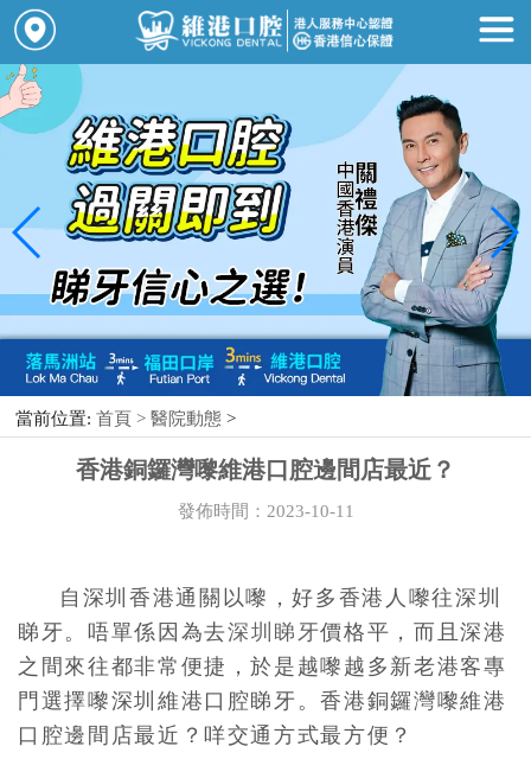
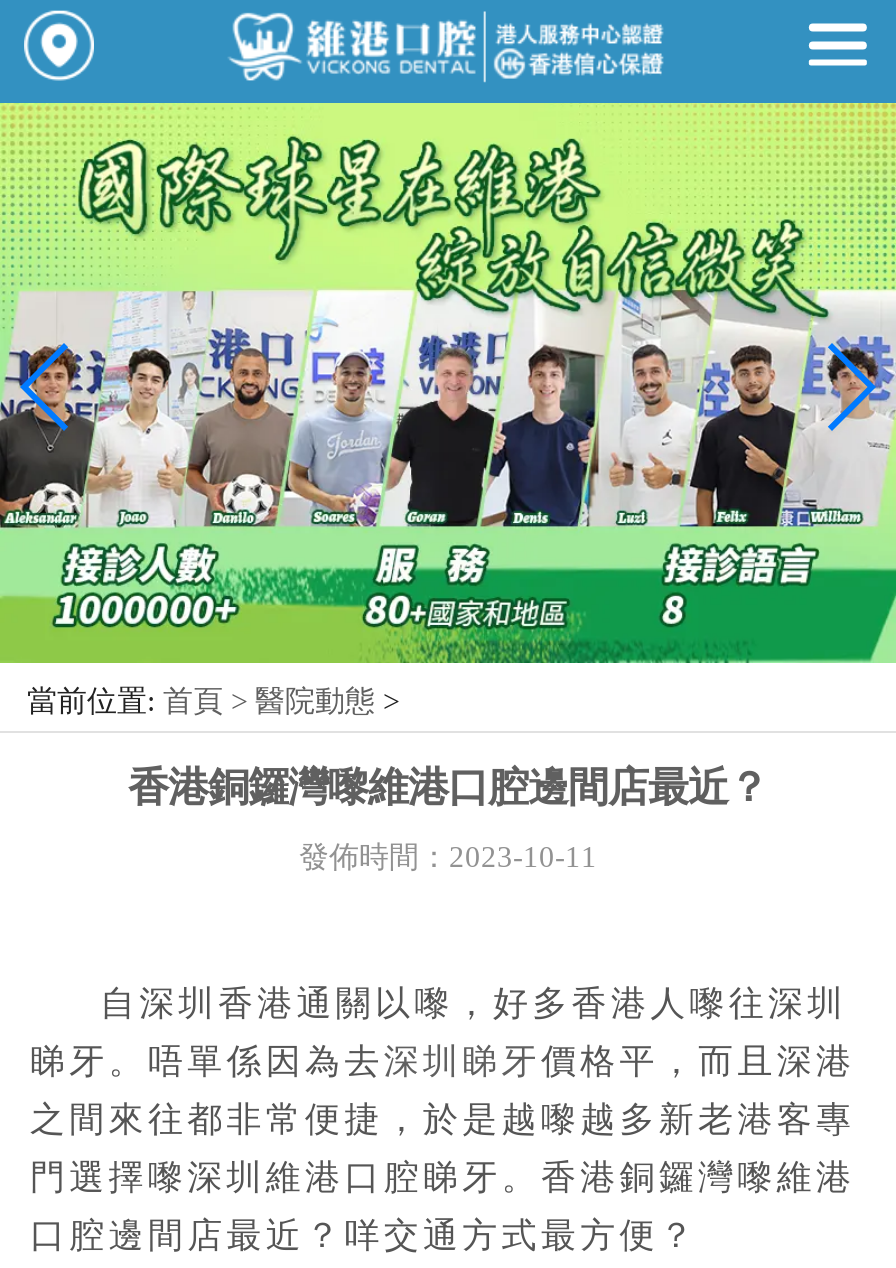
[4,63,527,397] [image] -> [6,101,890,665] [image]

